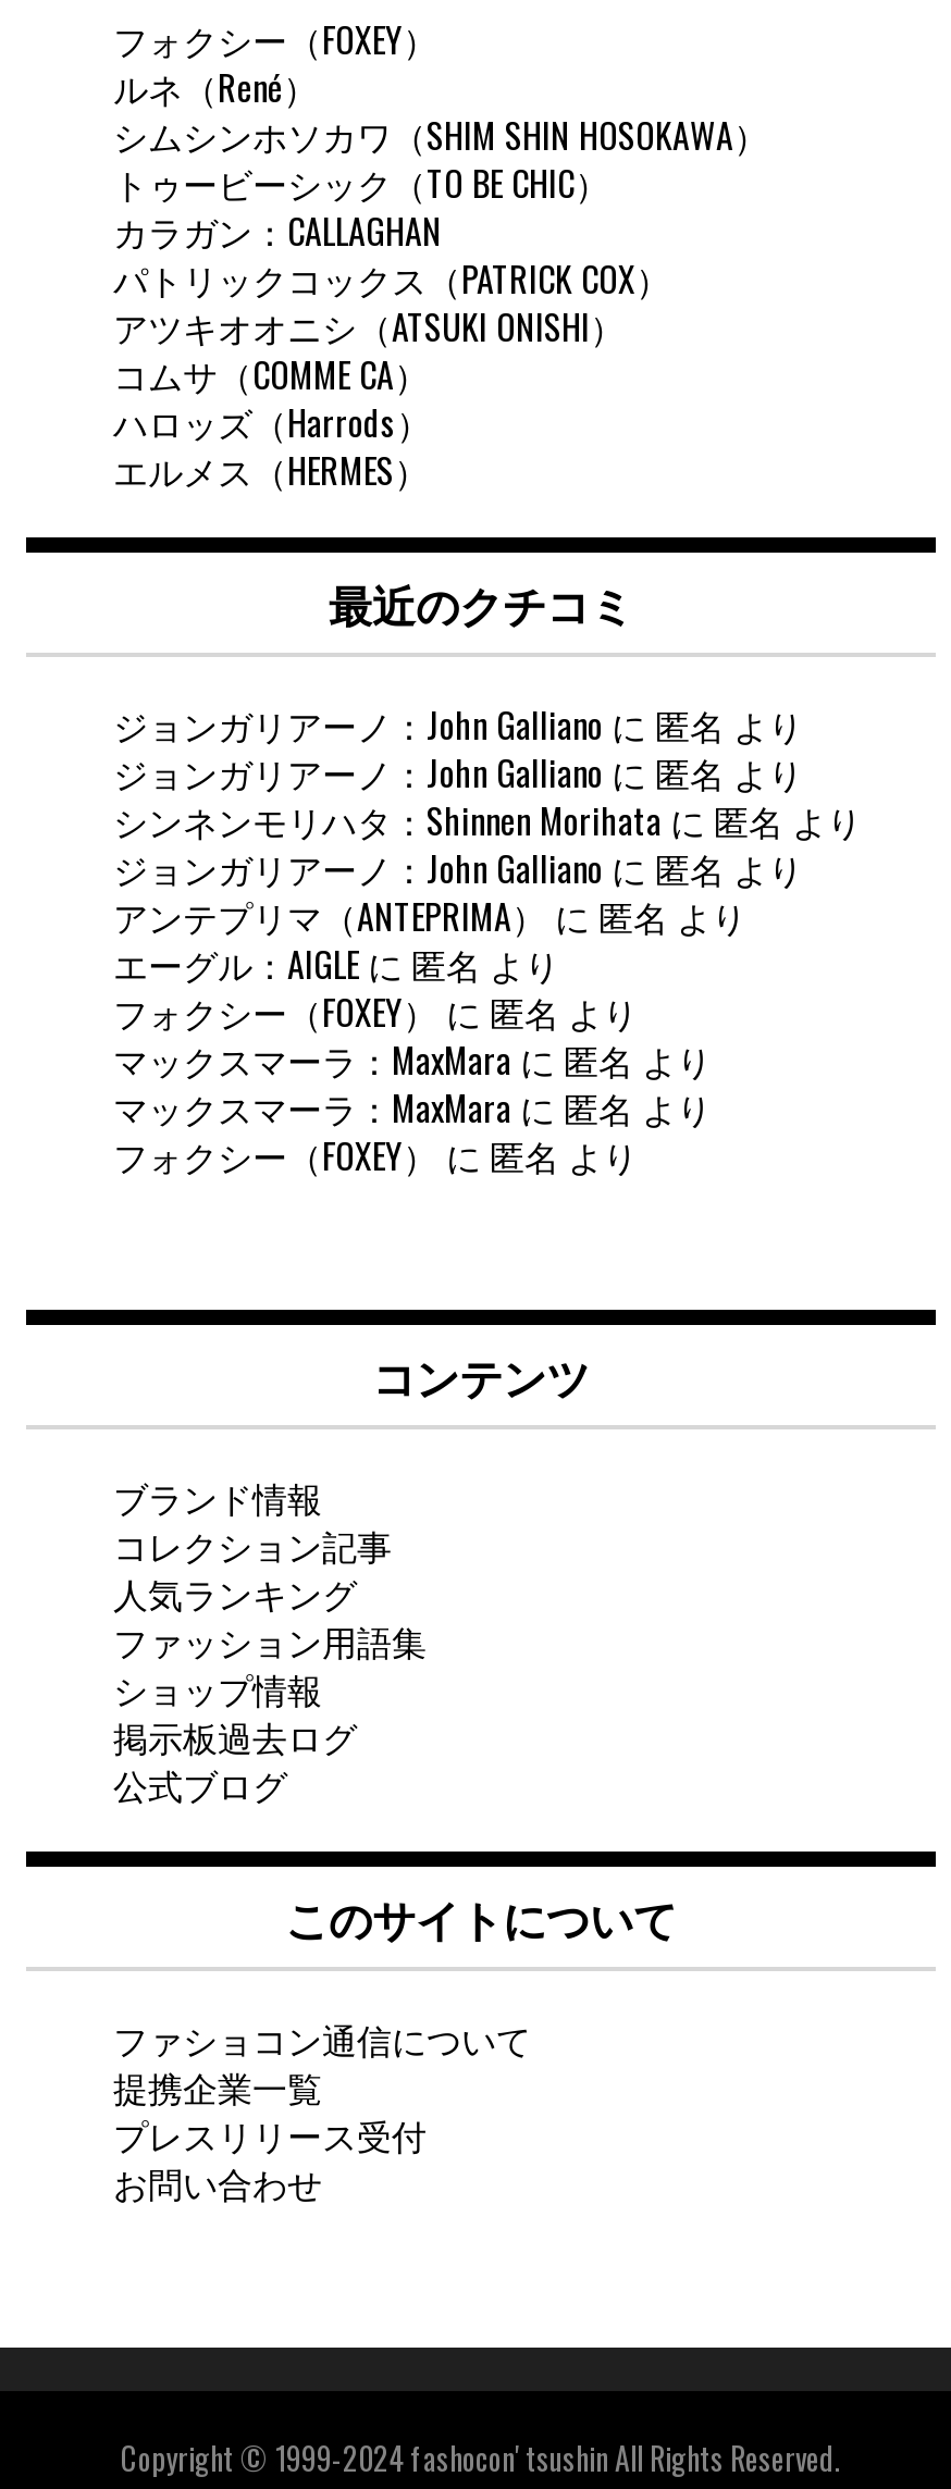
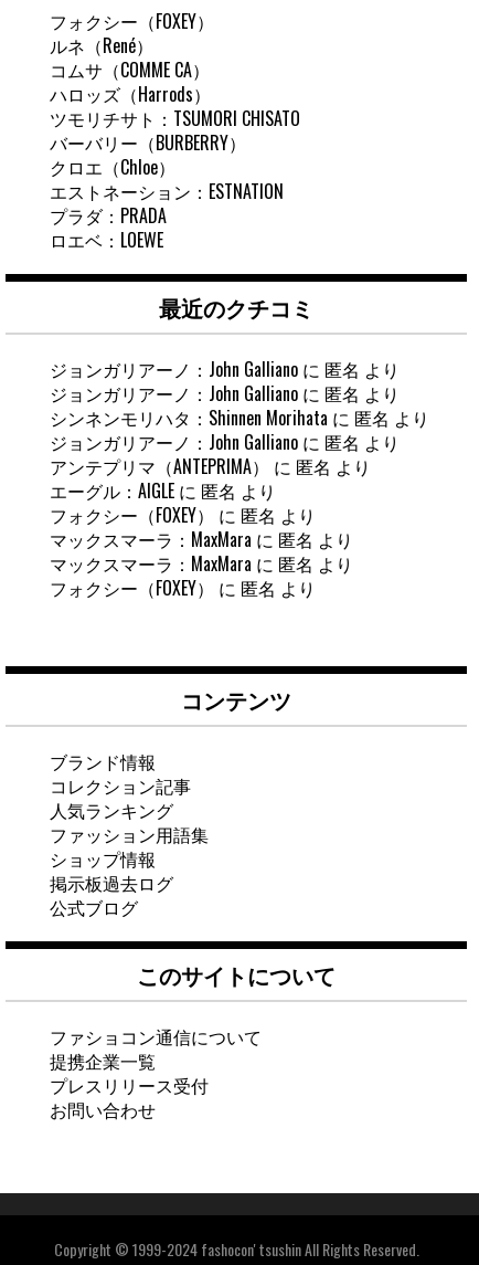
[113,110,768,353] シムシンホソカワ（SHIM SHIN HOSOKAWA） | トゥービーシック（TO BE CHIC） | カラガン：CALLAGHAN | パトリックコックス（PATRICK COX） | アツキオオニシ（ATSUKI ONISHI） -> none
moved [113,349,431,449] -> [50,57,211,108]: コムサ（COMME CA） | ハロッズ（Harrods）
[113,445,429,497] エルメス（HERMES） -> [50,105,300,253] ツモリチサト：TSUMORI CHISATO | バーバリー（BURBERRY） | クロエ（Chloe） | エストネーション：ESTNATION | プラダ：PRADA | ロエベ：LOEWE

